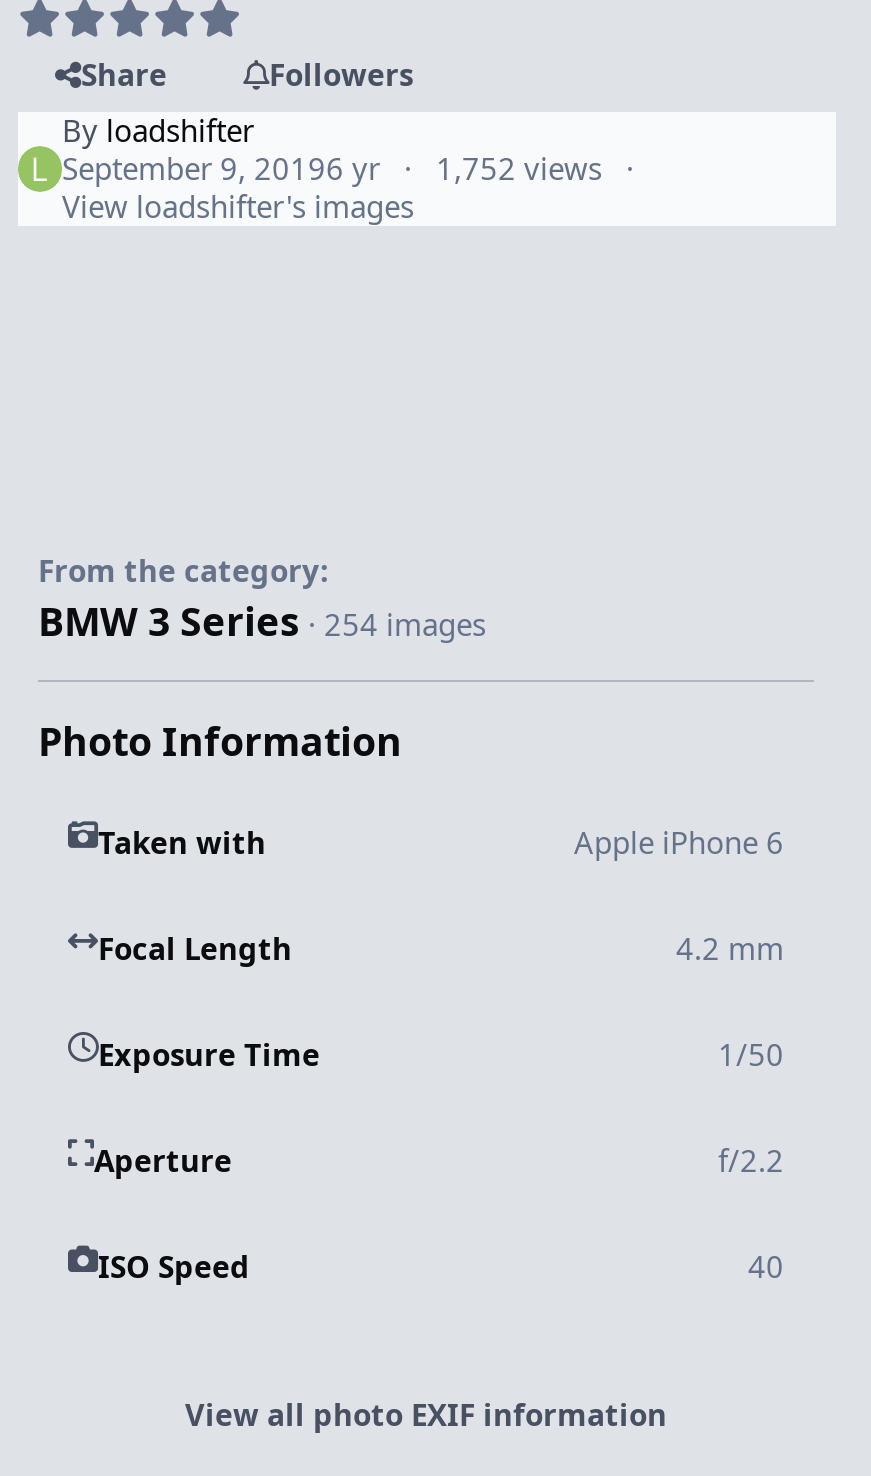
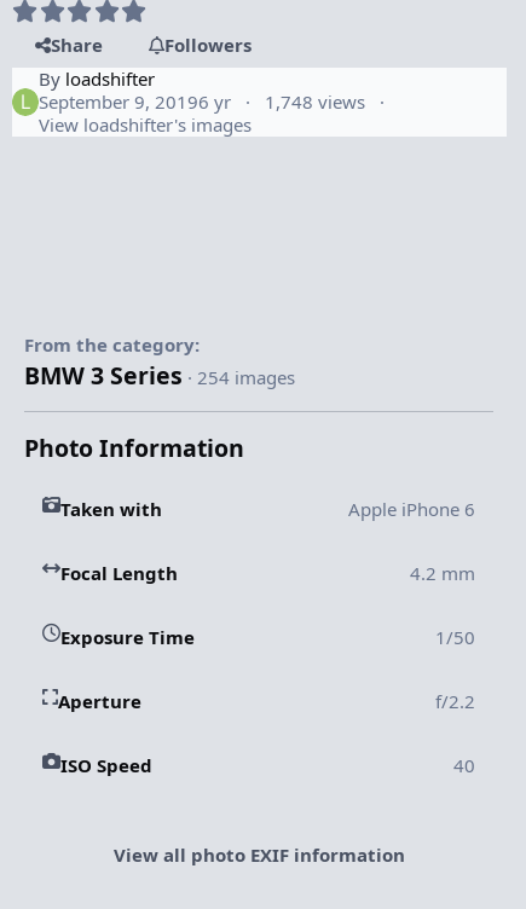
[62,148,602,188] September 9, 20196 yr 1,752 views -> [39,90,365,114] September 9, 20196 yr 1,748 views

